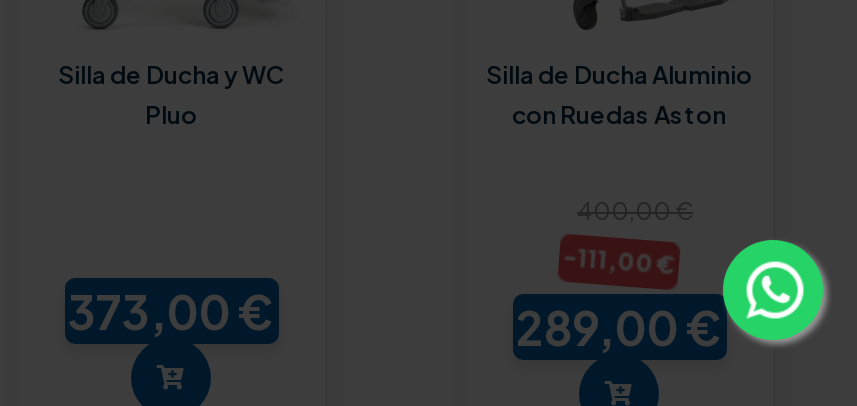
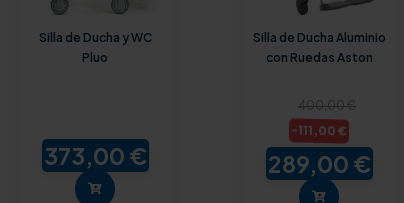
[721,238,829,346] [image] -> none

